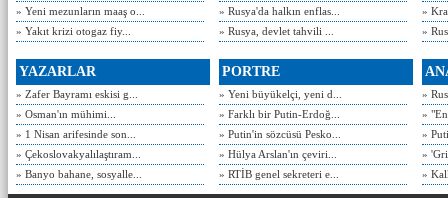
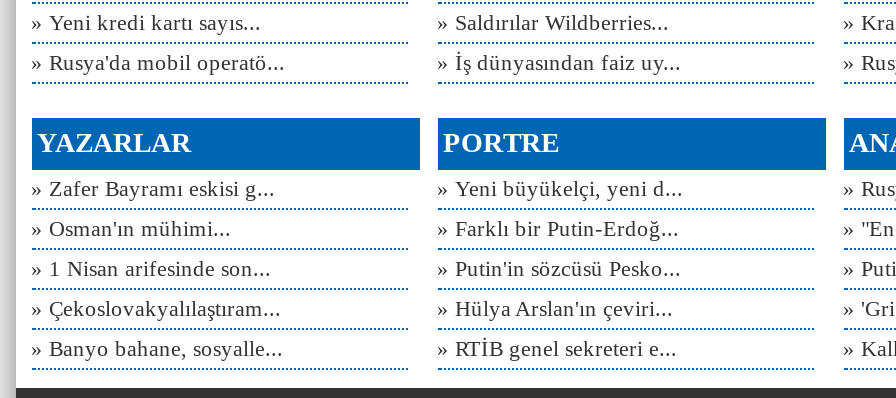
[15,5,144,17] » Yeni mezunların maaş o... -> [31,11,261,35] » Yeni kredi kartı sayıs...
[218,5,339,17] » Rusya'da halkın enflas... -> [437,11,669,35] » Saldırılar Wildberries...
[15,25,130,37] » Yakıt krizi otogaz fiy... -> [31,51,285,75] » Rusya'da mobil operatö...
[218,25,333,37] » Rusya, devlet tahvili ... -> [437,51,681,75] » İş dünyasından faiz uy...

